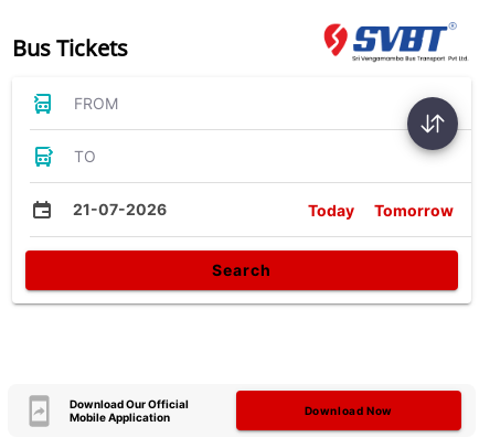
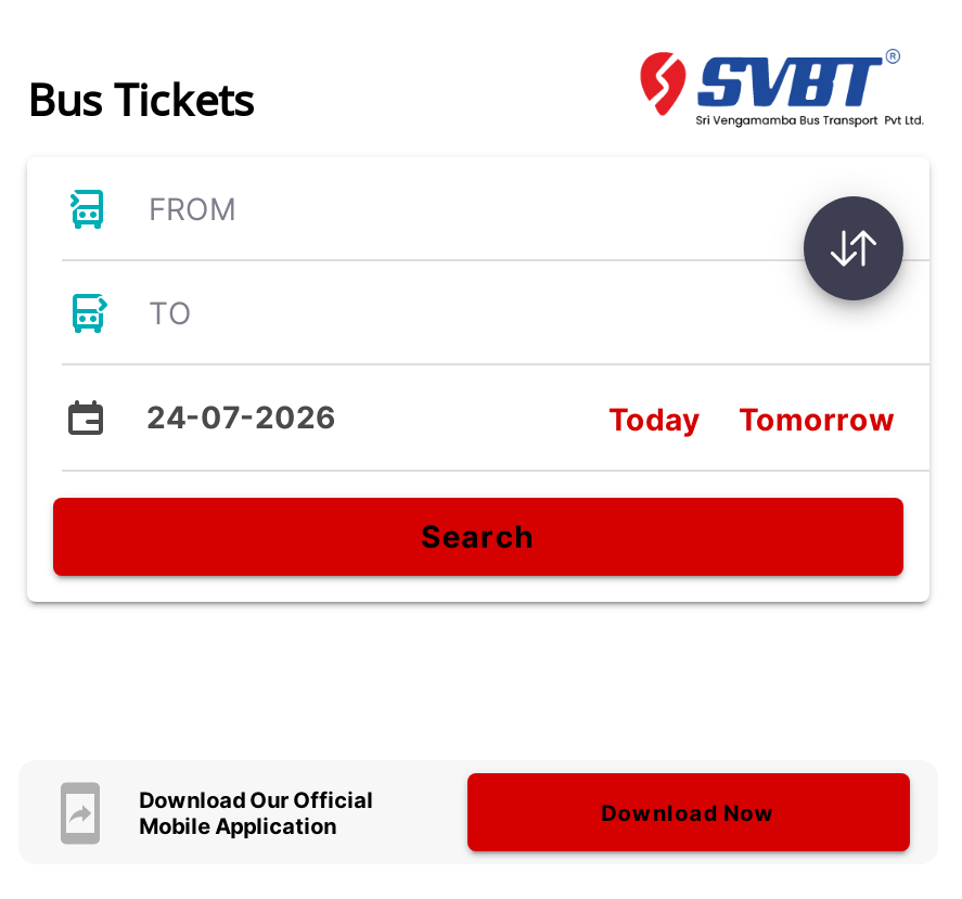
[73,200,167,218] 21-07-2026 -> [146,398,335,435] 24-07-2026

